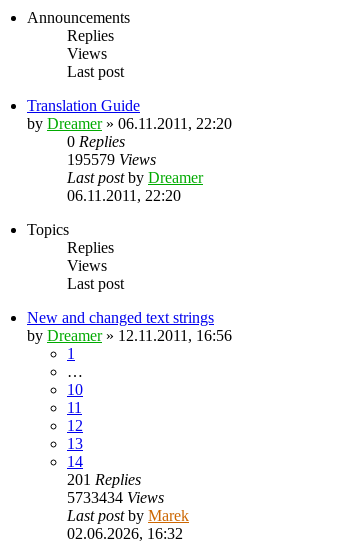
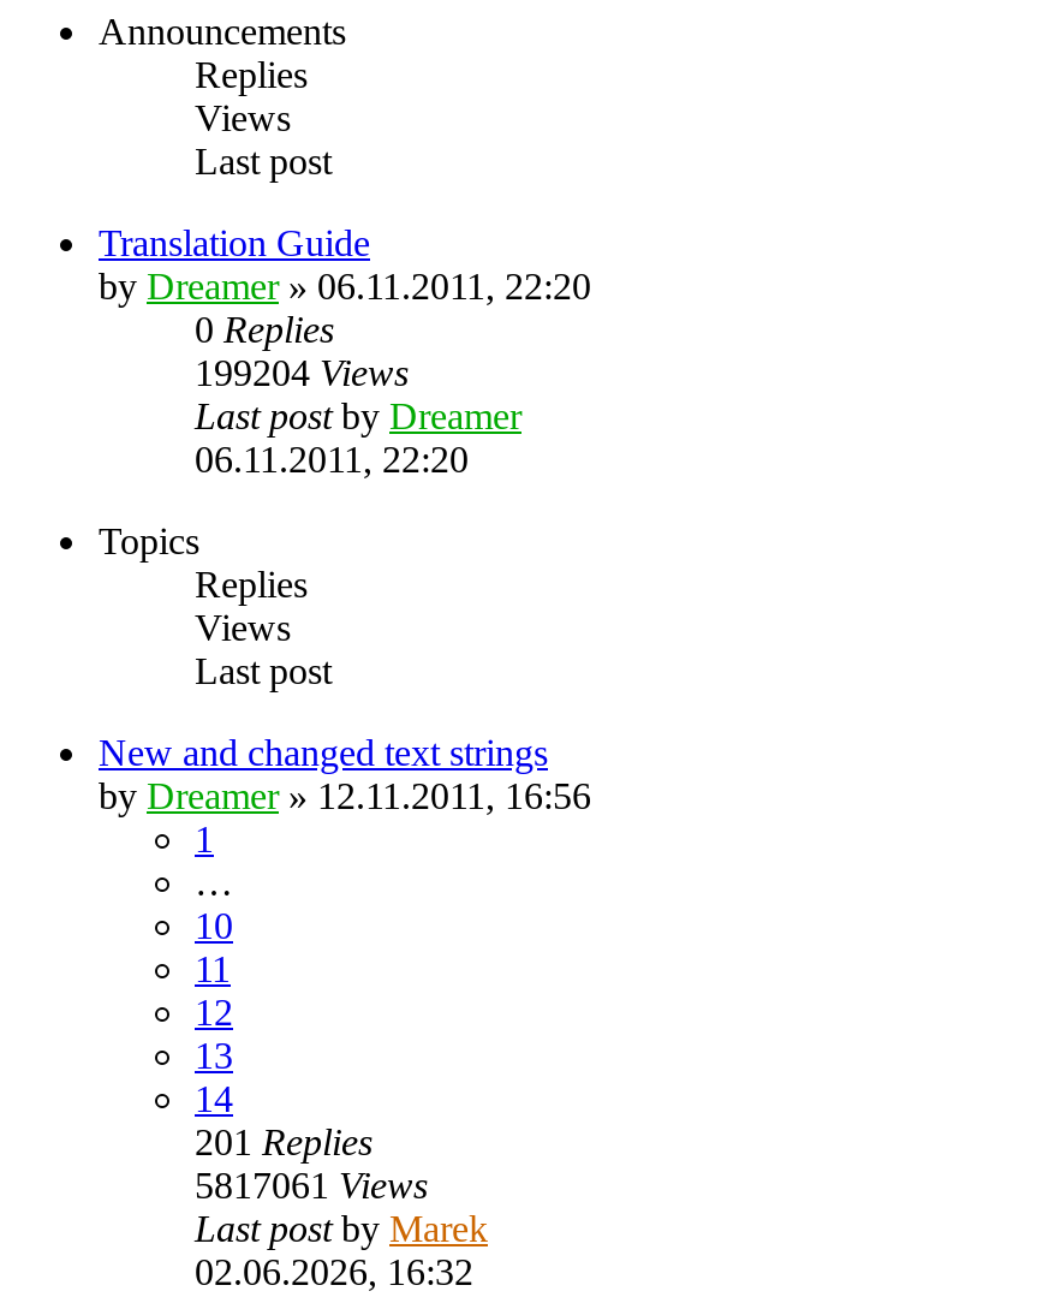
[67,151,156,168] 195579 Views -> [195,352,409,393] 199204 Views
[67,489,164,506] 5733434 Views -> [195,1165,428,1205] 5817061 Views

